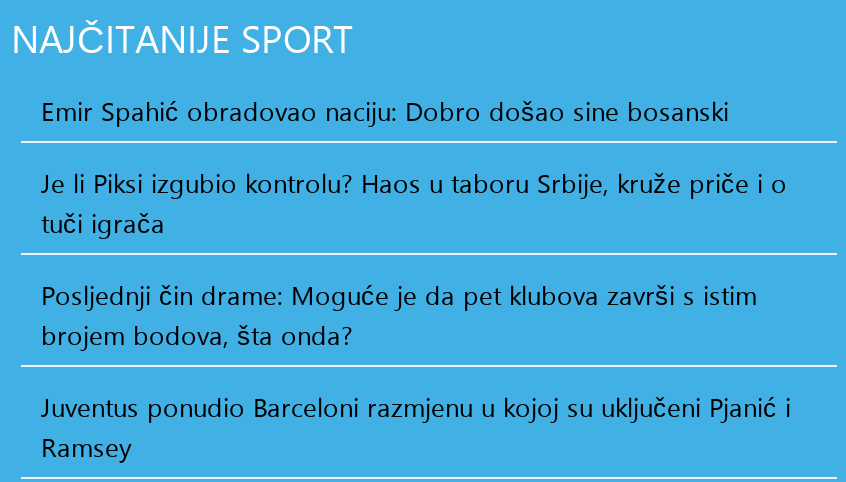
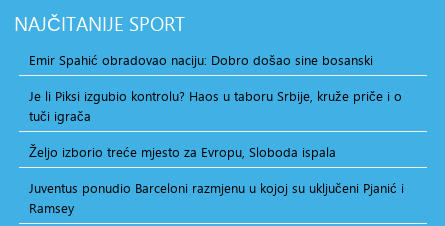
[41,276,757,352] Posljednji čin drame: Moguće je da pet klubova završi s istim | brojem bodova, šta onda? -> [29,143,336,161] Željo izborio treće mjesto za Evropu, Sloboda ispala

